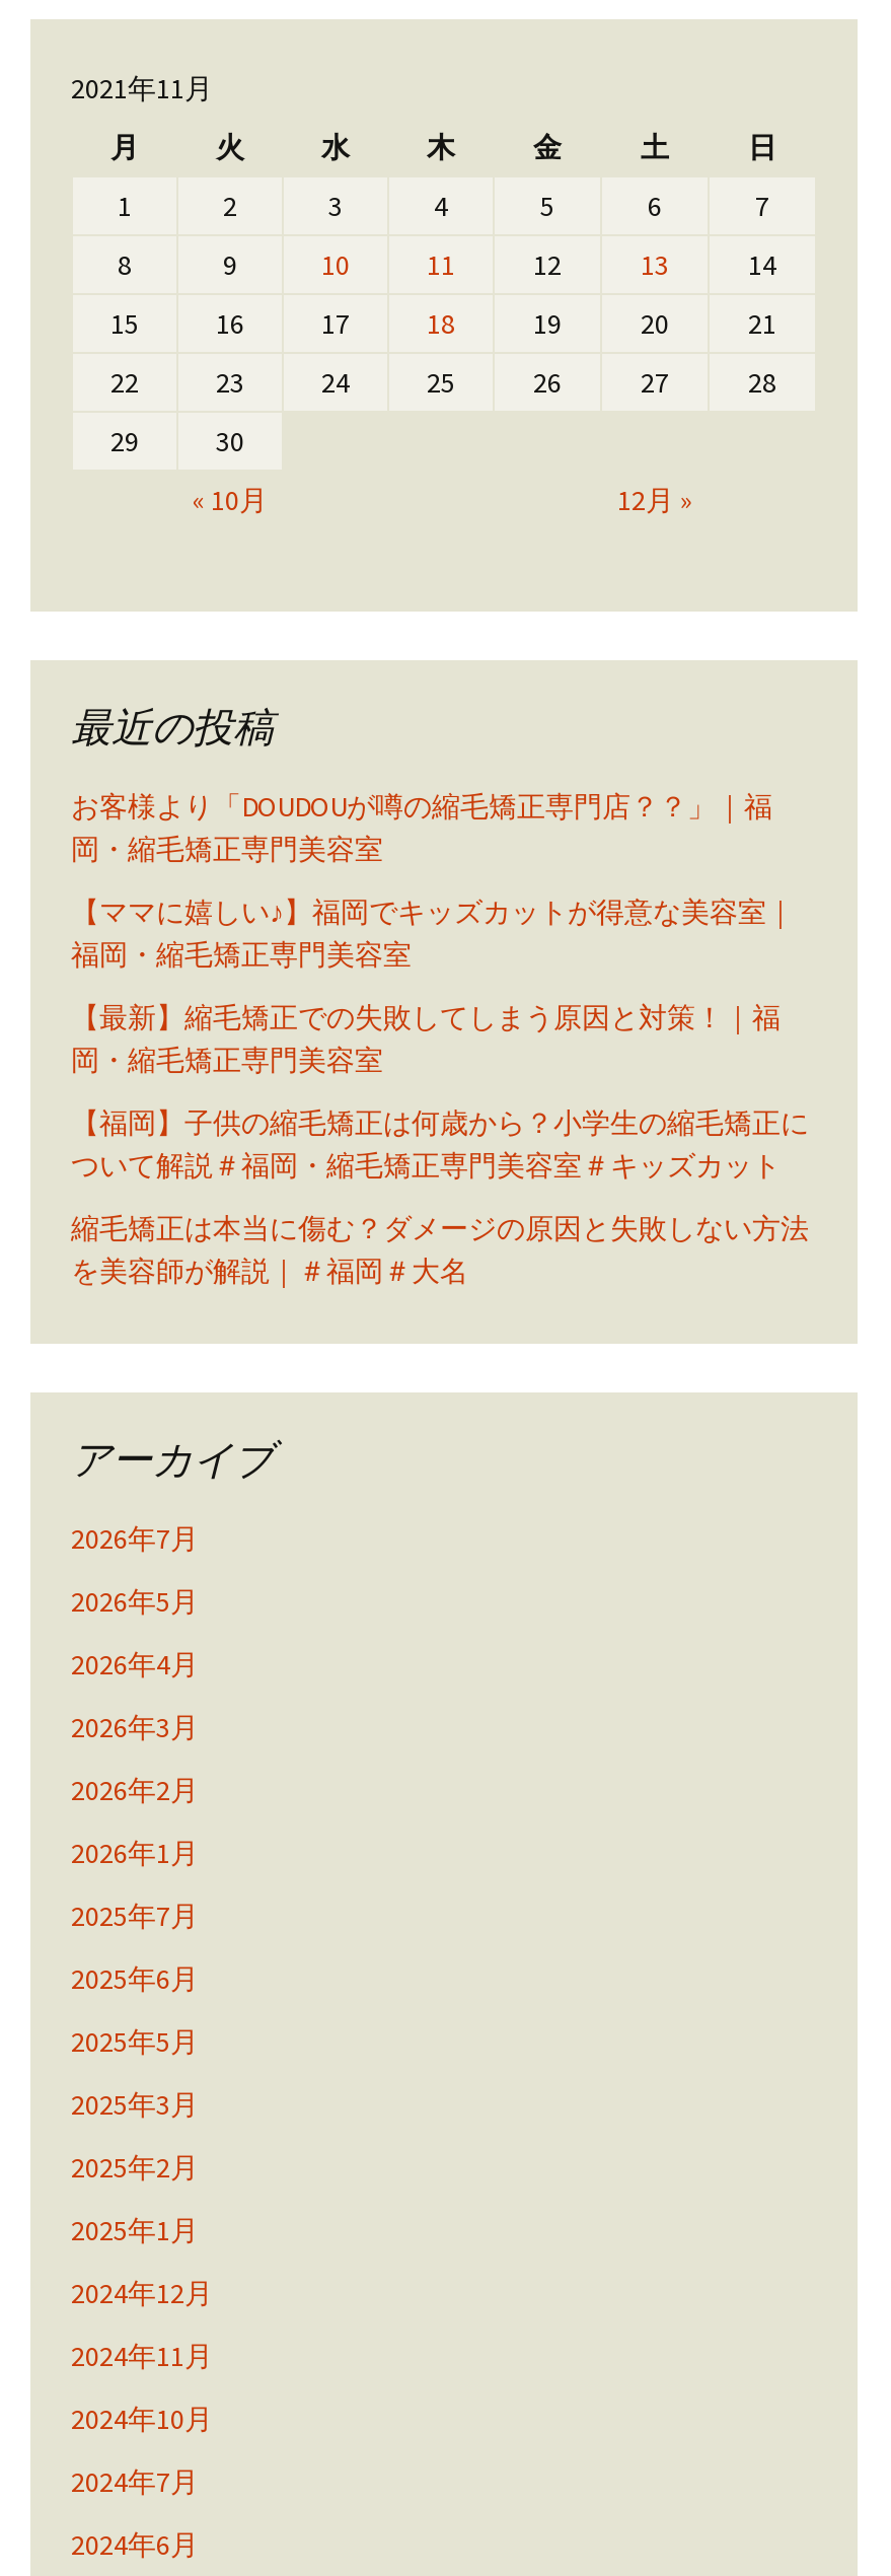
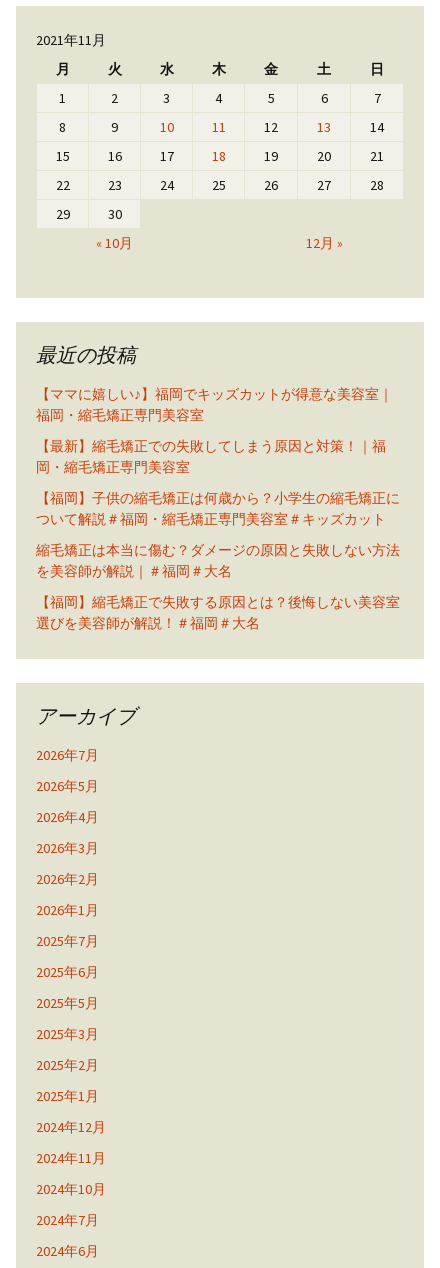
[71,788,772,867] お客様より「DOUDOUが噂の縮毛矯正専門店？？」｜福 | 岡・縮毛矯正専門美容室 -> none
moved [71,936,809,1289] -> [36,406,400,580]: 福岡・縮毛矯正専門美容室 | 【最新】縮毛矯正での失敗してしまう原因と対策！｜福 | 岡・縮毛矯正専門美容室 | 【福岡】子供の縮毛矯正は何歳から？小学生の縮毛矯正に | ついて解説＃福岡・縮毛矯正専門美容室＃キッズカット | 縮毛矯正は本当に傷む？ダメージの原因と失敗しない方法 | を美容師が解説｜＃福岡＃大名
none -> [36,593,400,632] 【福岡】縮毛矯正で失敗する原因とは？後悔しない美容室 | 選びを美容師が解説！＃福岡＃大名

